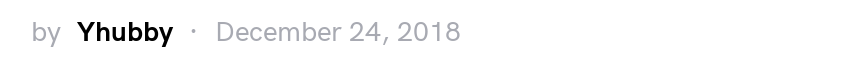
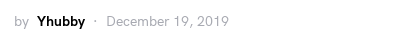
[215,15,461,49] December 24, 2018 -> [106,13,229,30] December 19, 2019

